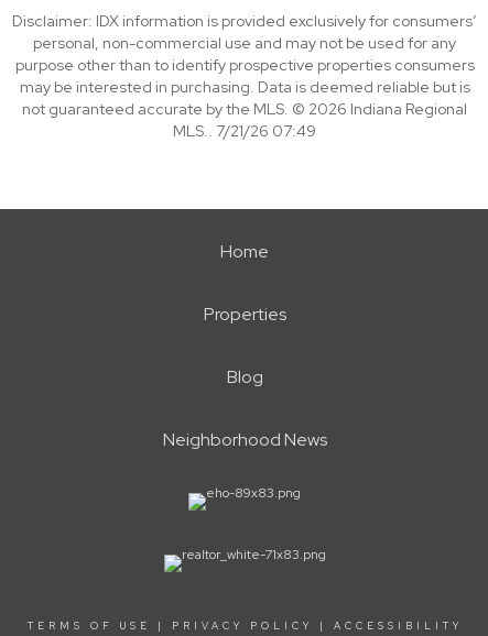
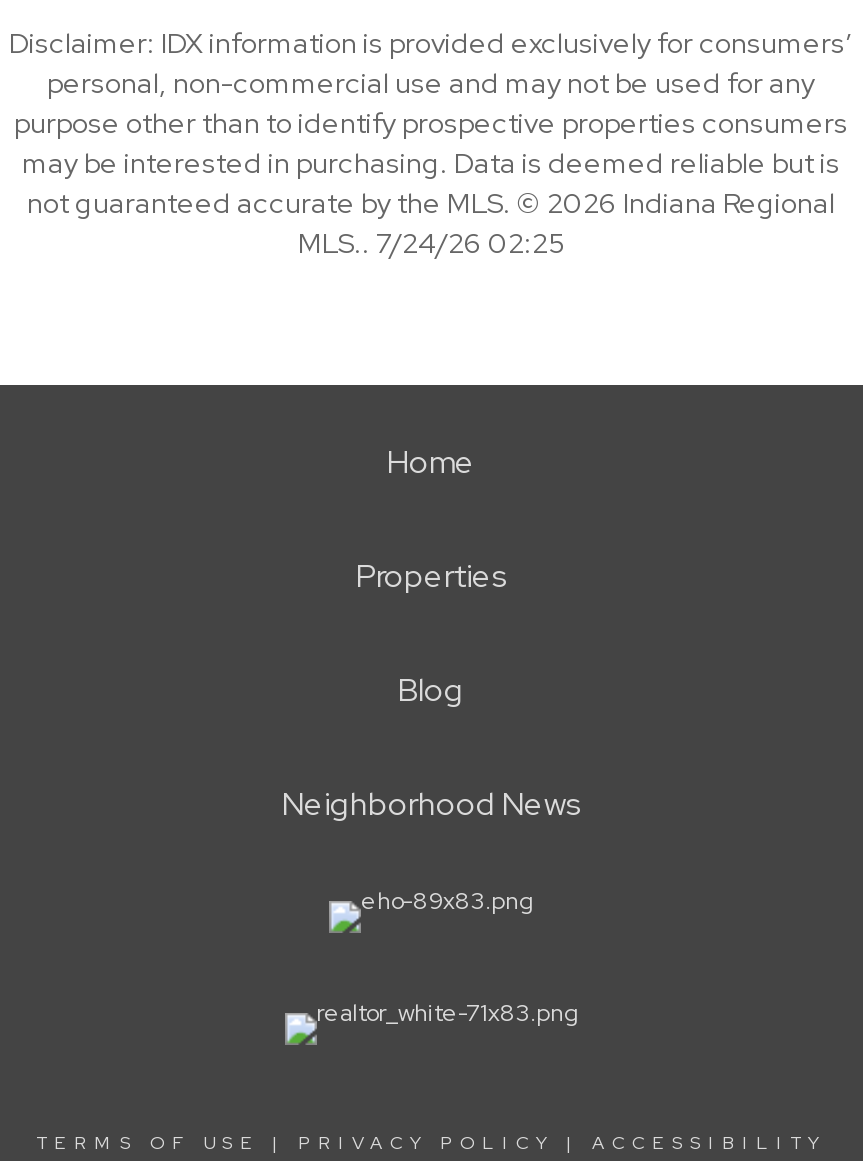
[173,121,316,141] MLS.. 7/21/26 07:49 -> [298,225,564,261] MLS.. 7/24/26 02:25

